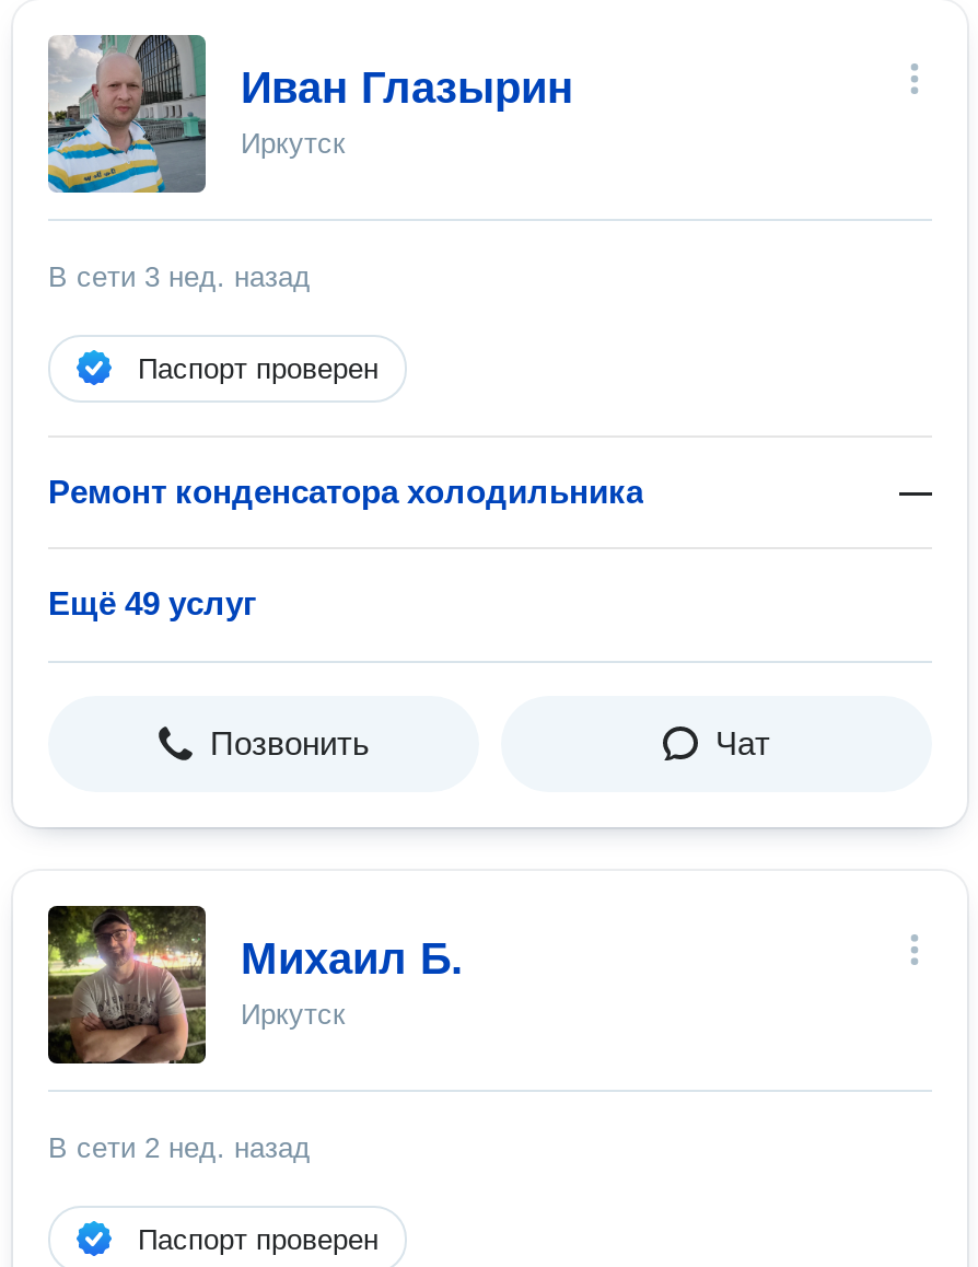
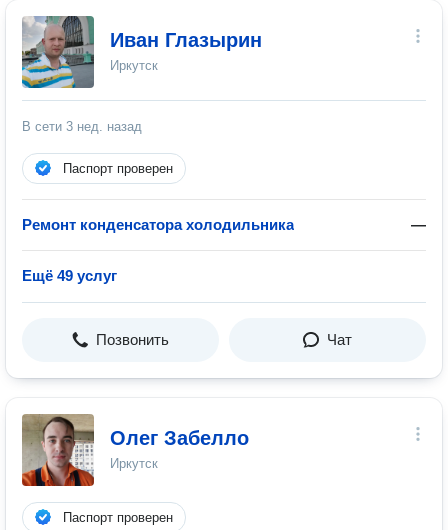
[46,906,464,1066] [image] | Михаил Б. -> [21,413,249,461] [image] | Олег Забелло
[48,1131,311,1164] В сети 2 нед. назад -> none

